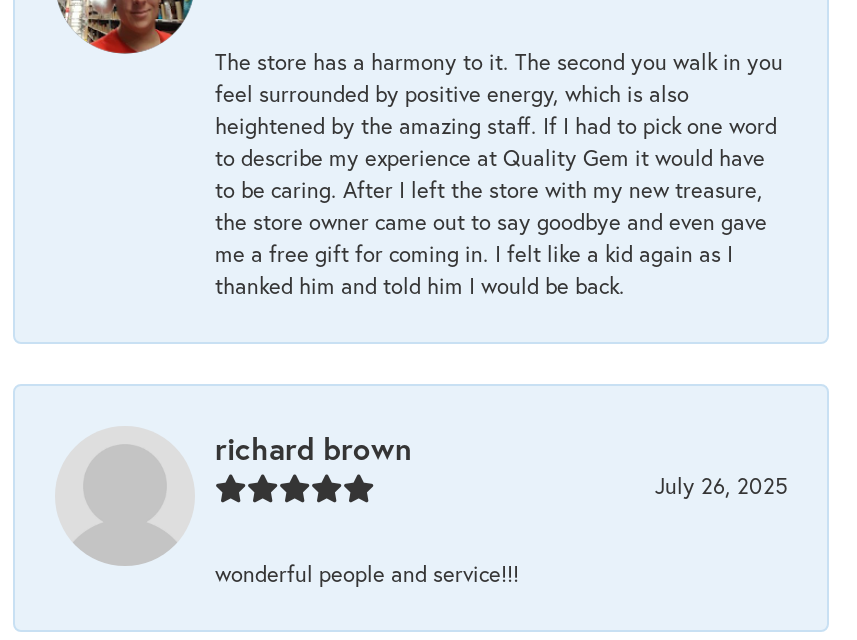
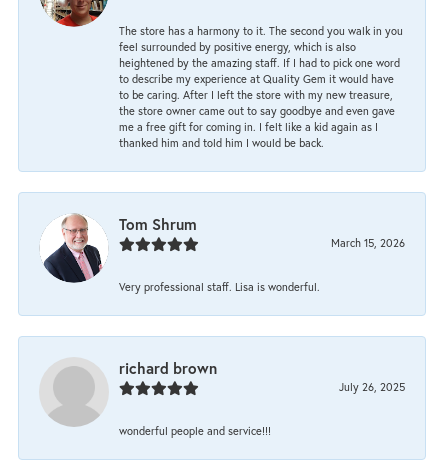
none -> [43,214,405,294] [image] | Tom Shrum | March 15, 2026 | Very professional staff. Lisa is wonderful.

